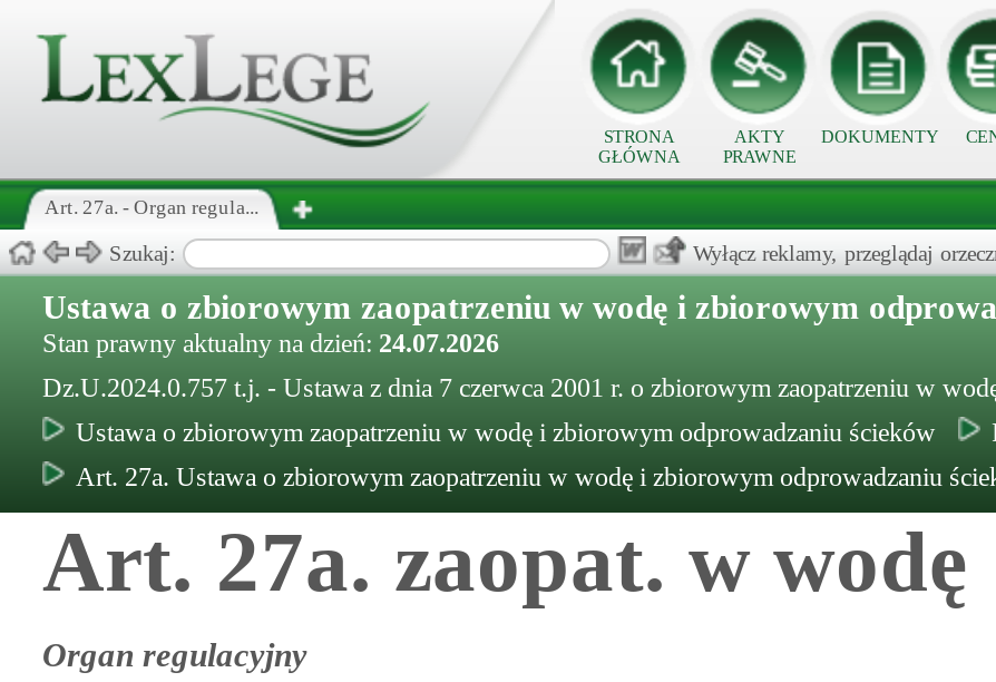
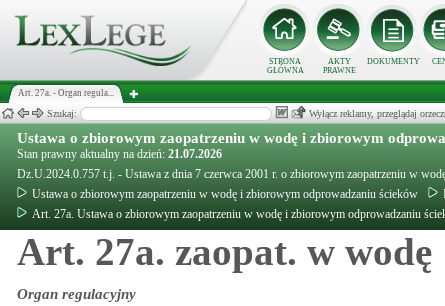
[42,328,499,359] Stan prawny aktualny na dzień: 24.07.2026 -> [17,147,222,161] Stan prawny aktualny na dzień: 21.07.2026

